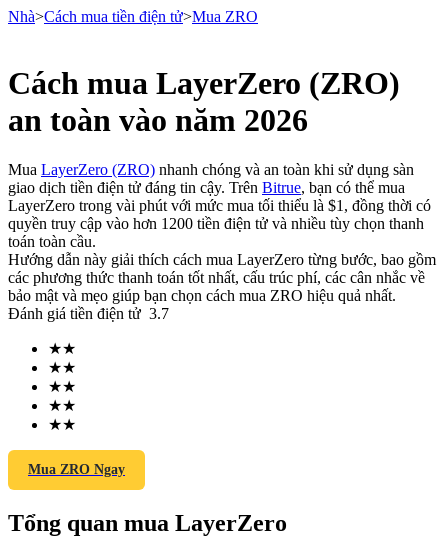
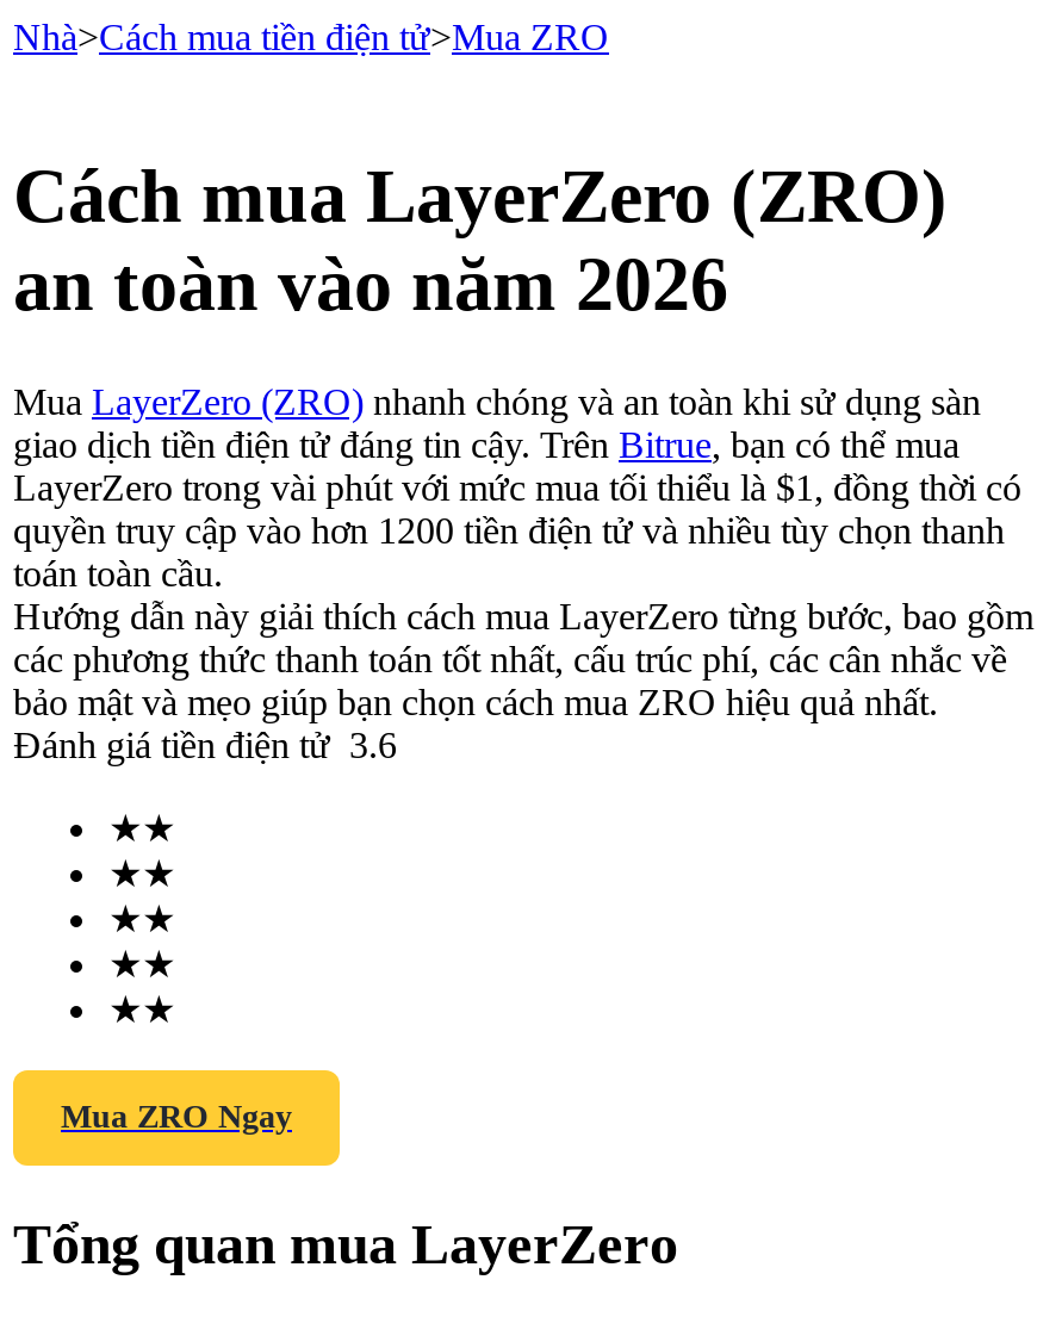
[8,305,169,322] Đánh giá tiền điện tử 3.7 -> [13,724,397,765] Đánh giá tiền điện tử 3.6

